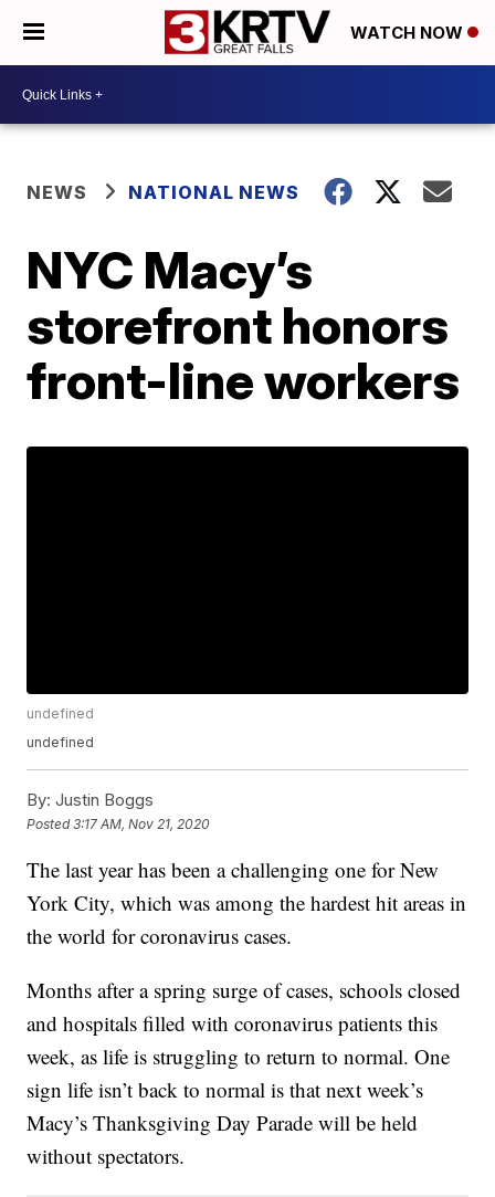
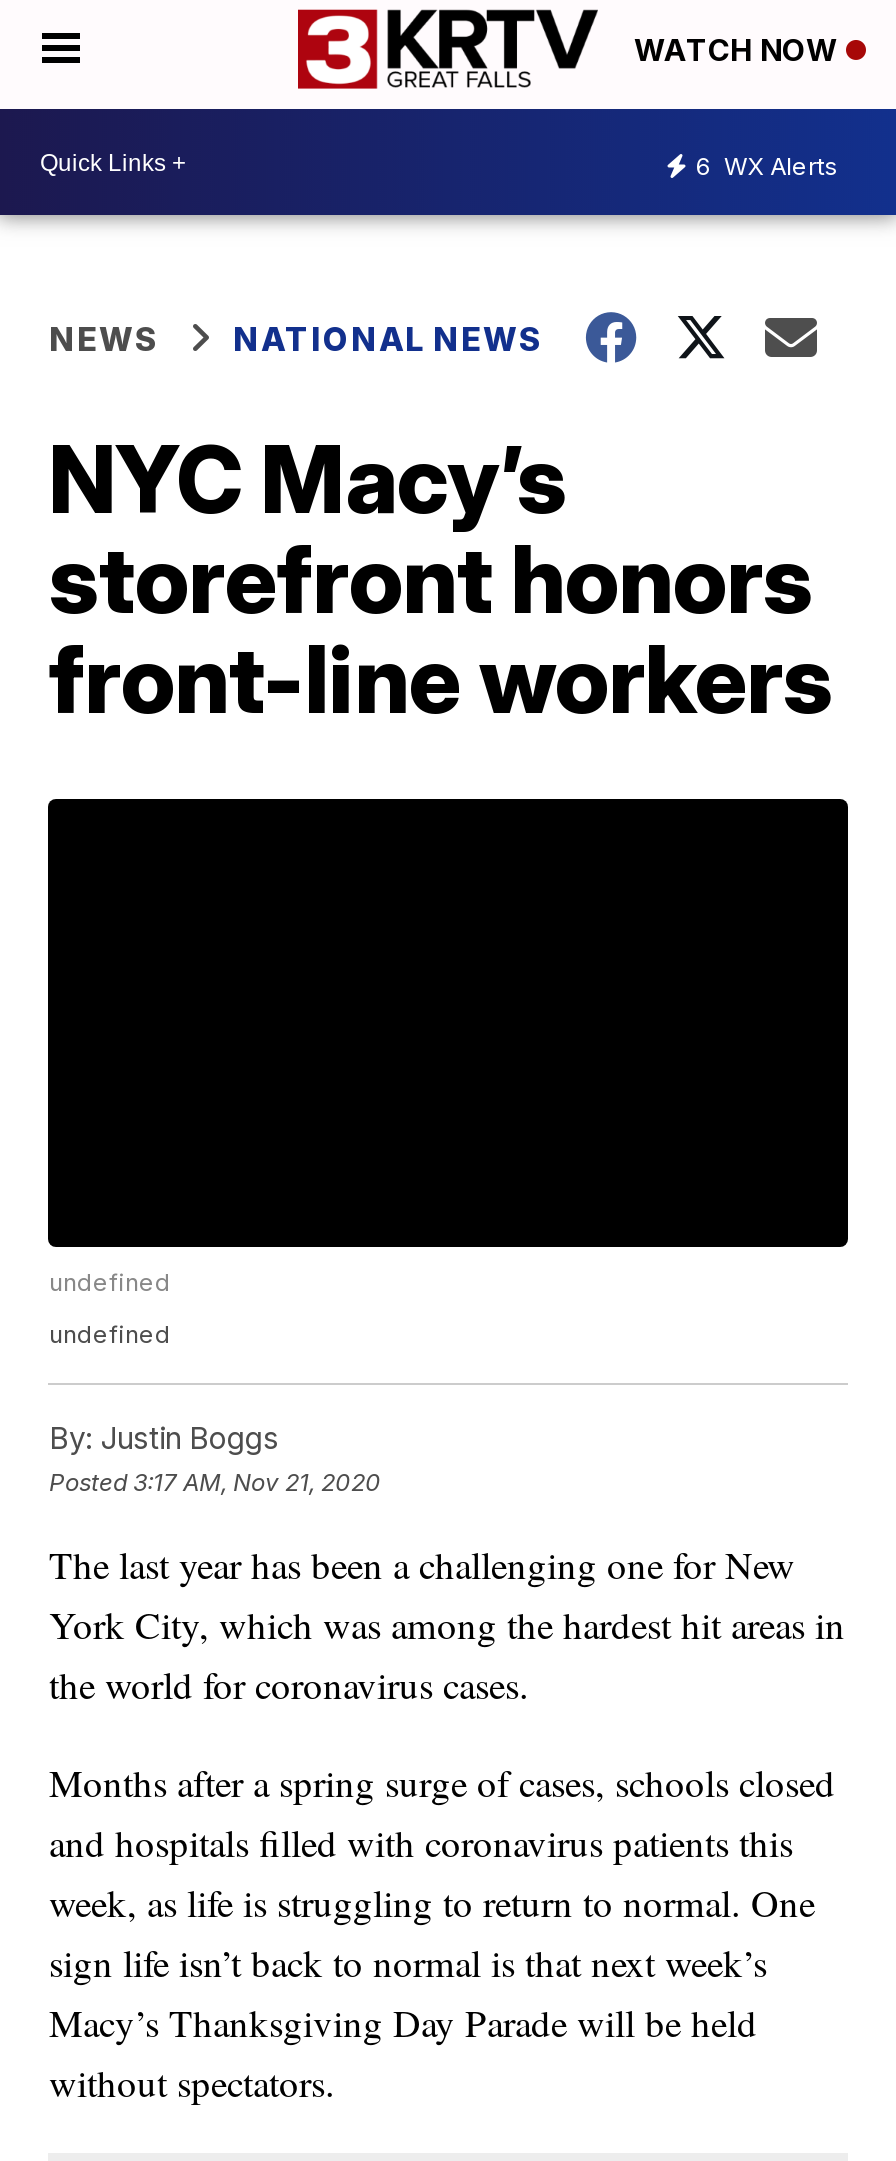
none -> [696,150,838,180] 6 WX Alerts

